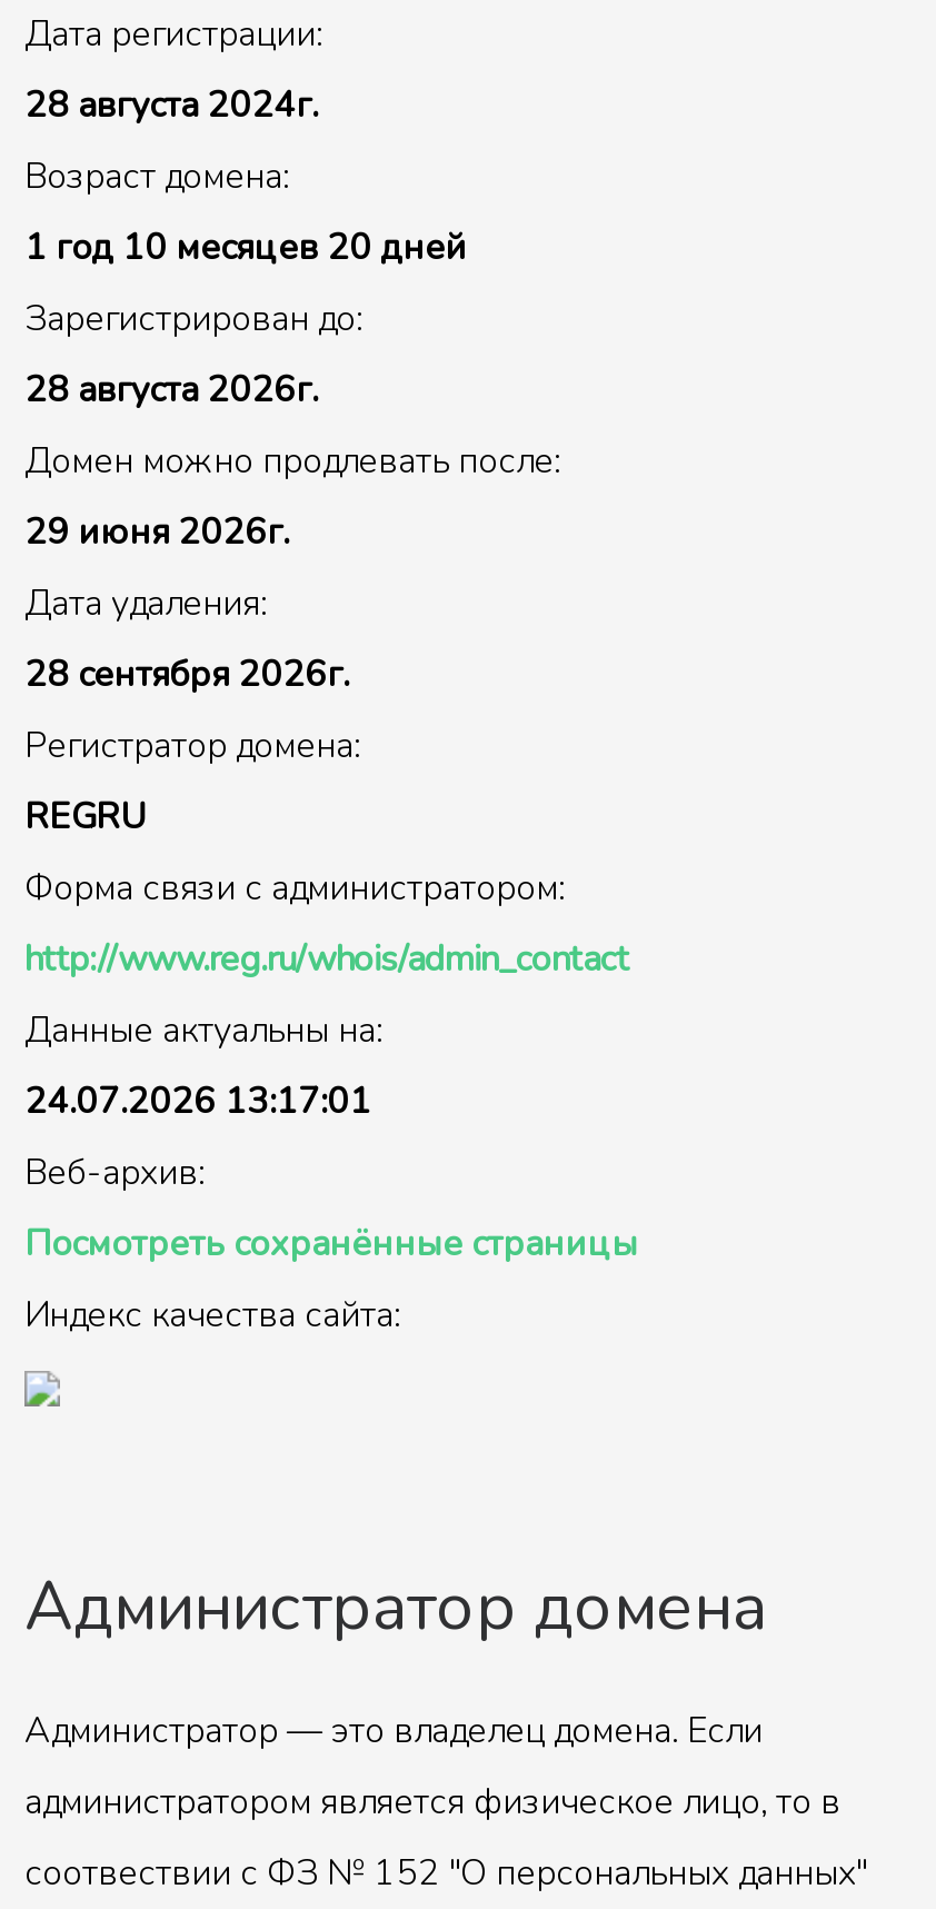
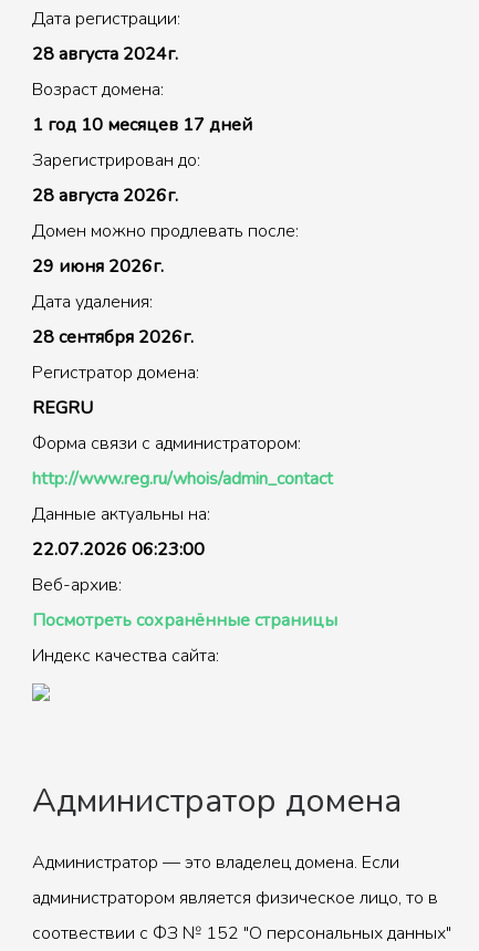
[24,223,467,272] 1 год 10 месяцев 20 дней -> [32,113,252,137] 1 год 10 месяцев 17 дней
[24,1077,371,1126] 24.07.2026 13:17:01 -> [32,537,205,562] 22.07.2026 06:23:00

